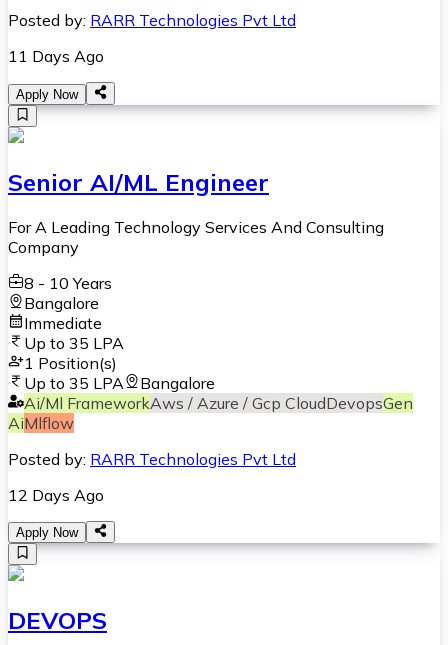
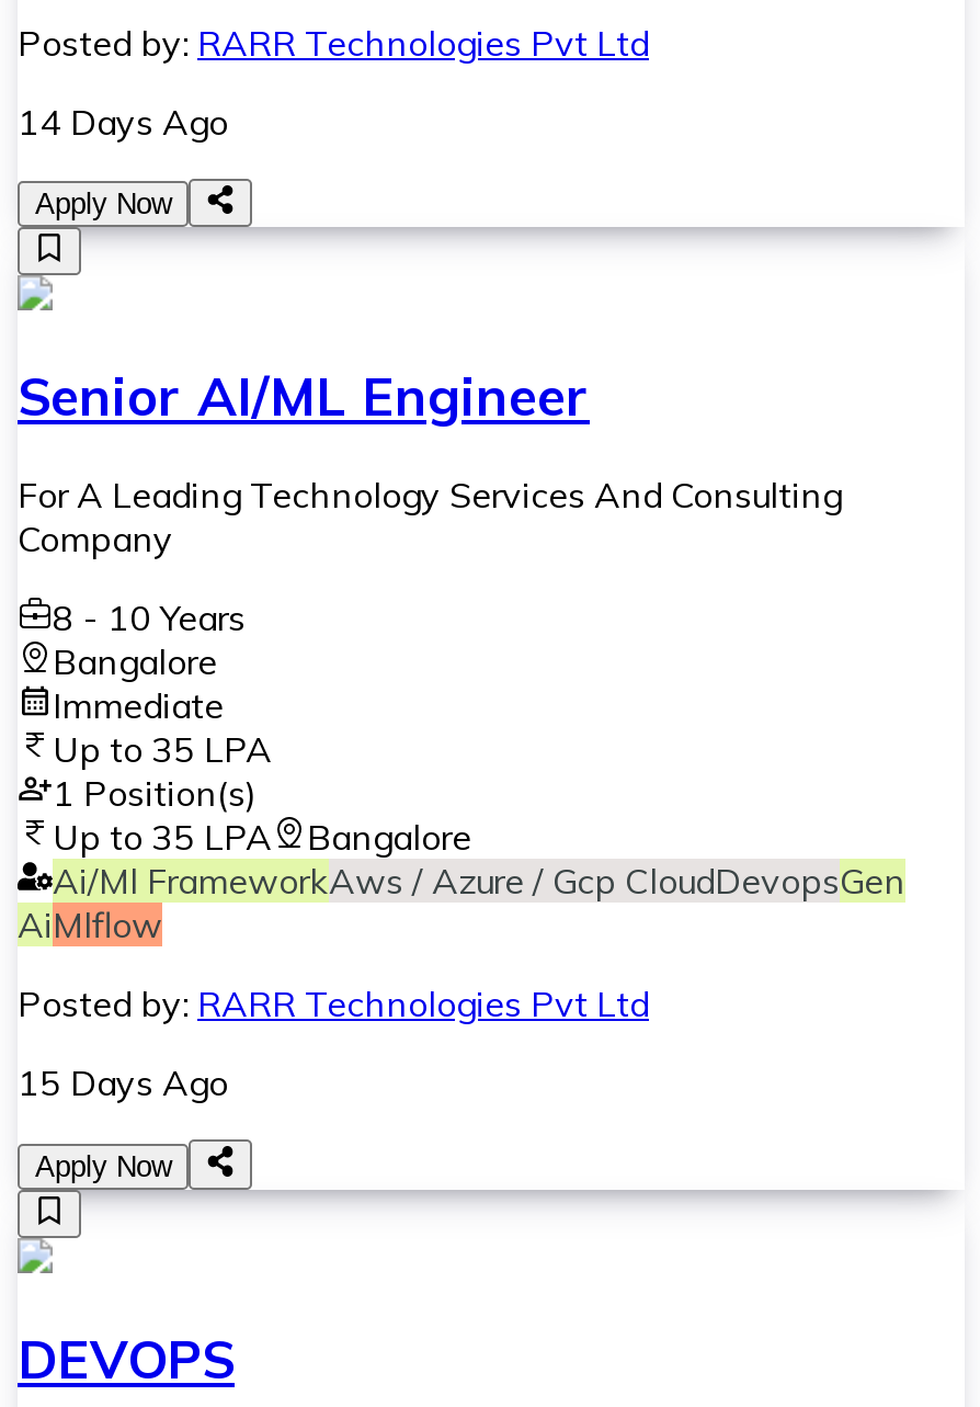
[8,46,104,66] 11 Days Ago -> [18,99,228,143] 14 Days Ago
[8,485,104,505] 12 Days Ago -> [18,1061,228,1105] 15 Days Ago

